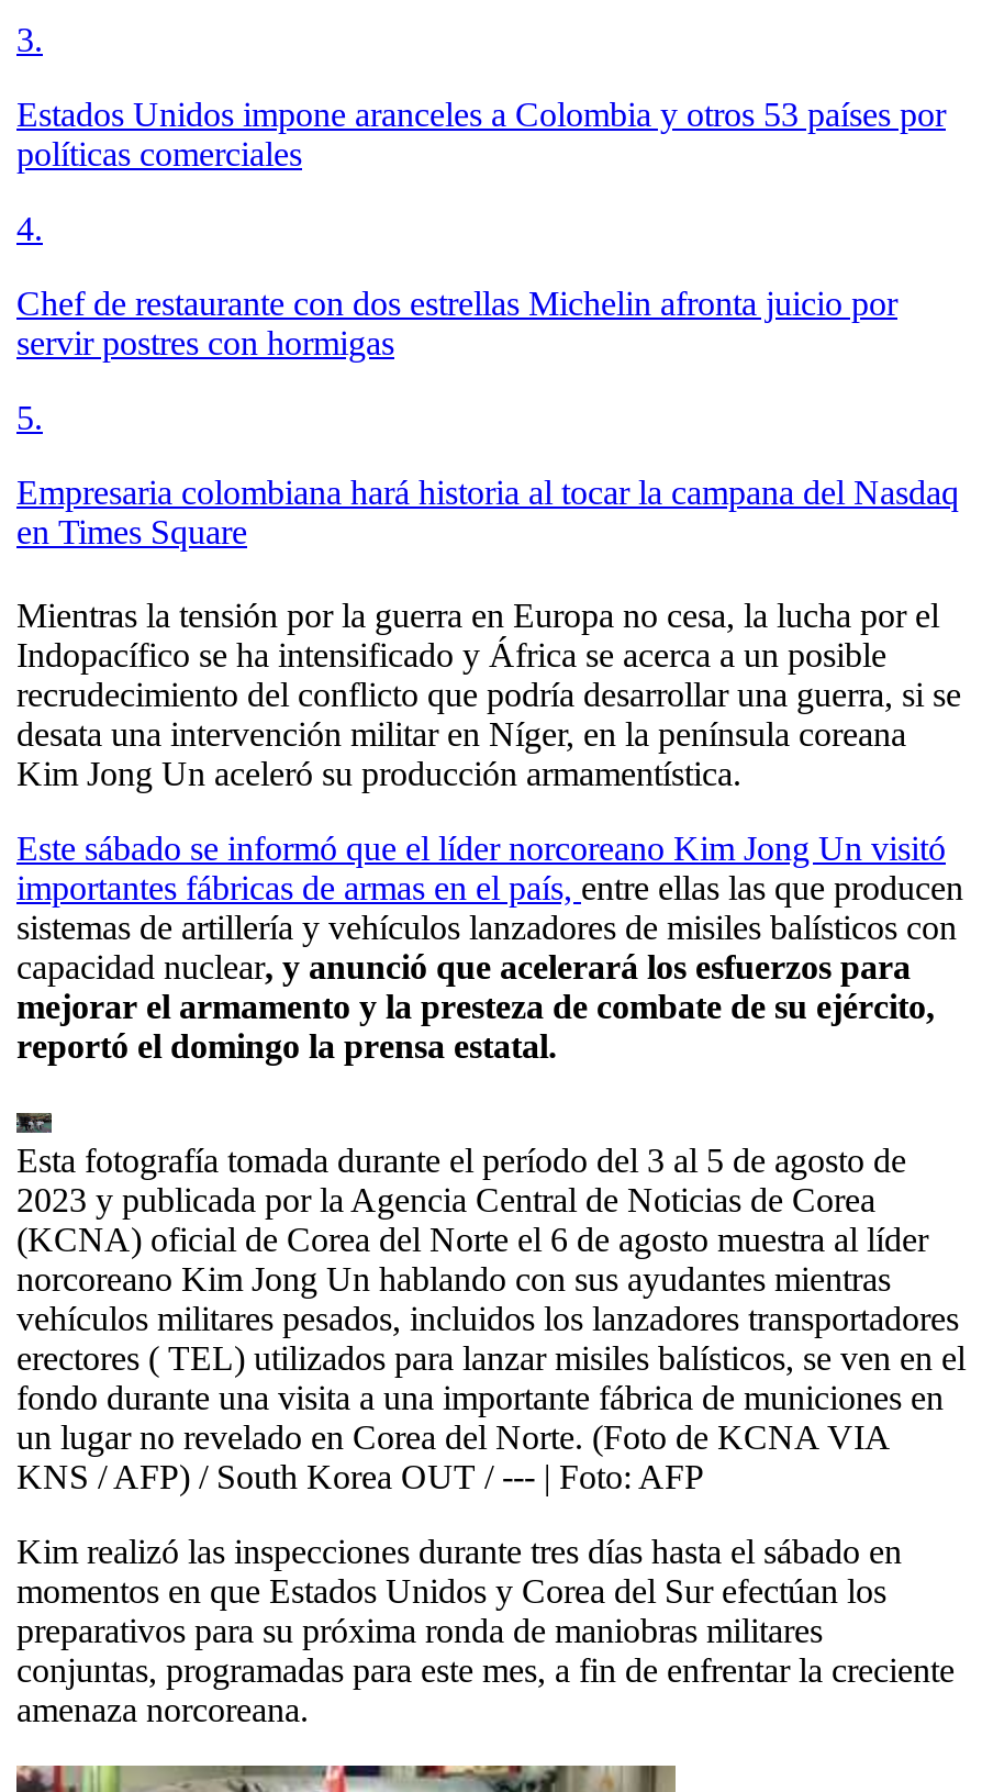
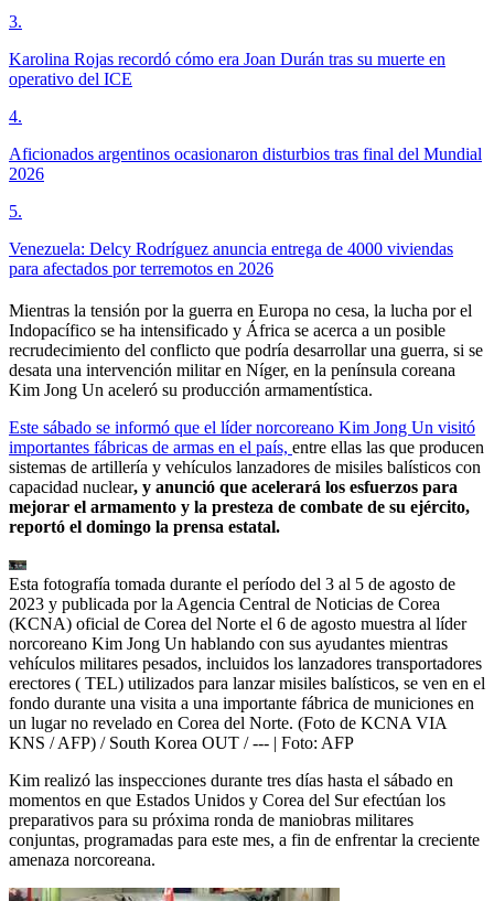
[16,95,946,172] Estados Unidos impone aranceles a Colombia y otros 53 países por | políticas comerciales -> [9,49,445,88] Karolina Rojas recordó cómo era Joan Durán tras su muerte en | operativo del ICE
[16,284,897,361] Chef de restaurante con dos estrellas Michelin afronta juicio por | servir postres con hormigas -> [9,144,482,183] Aficionados argentinos ocasionaron disturbios tras final del Mundial | 2026
[16,473,959,550] Empresaria colombiana hará historia al tocar la campana del Nasdaq | en Times Square -> [9,239,453,278] Venezuela: Delcy Rodríguez anuncia entrega de 4000 viviendas | para afectados por terremotos en 2026

